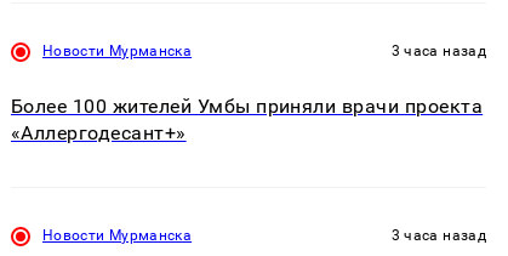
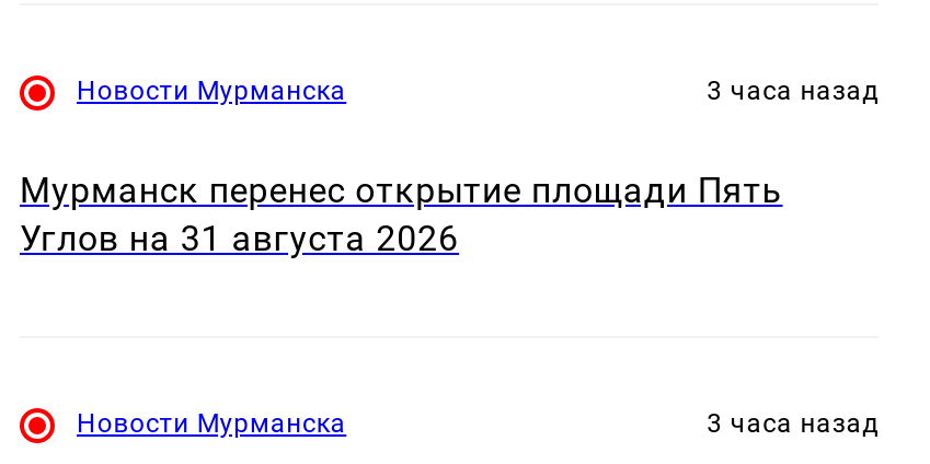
[11,94,483,144] Более 100 жителей Умбы приняли врачи проекта | «Аллергодесант+» -> [20,169,783,258] Мурманск перенес открытие площади Пять | Углов на 31 августа 2026

